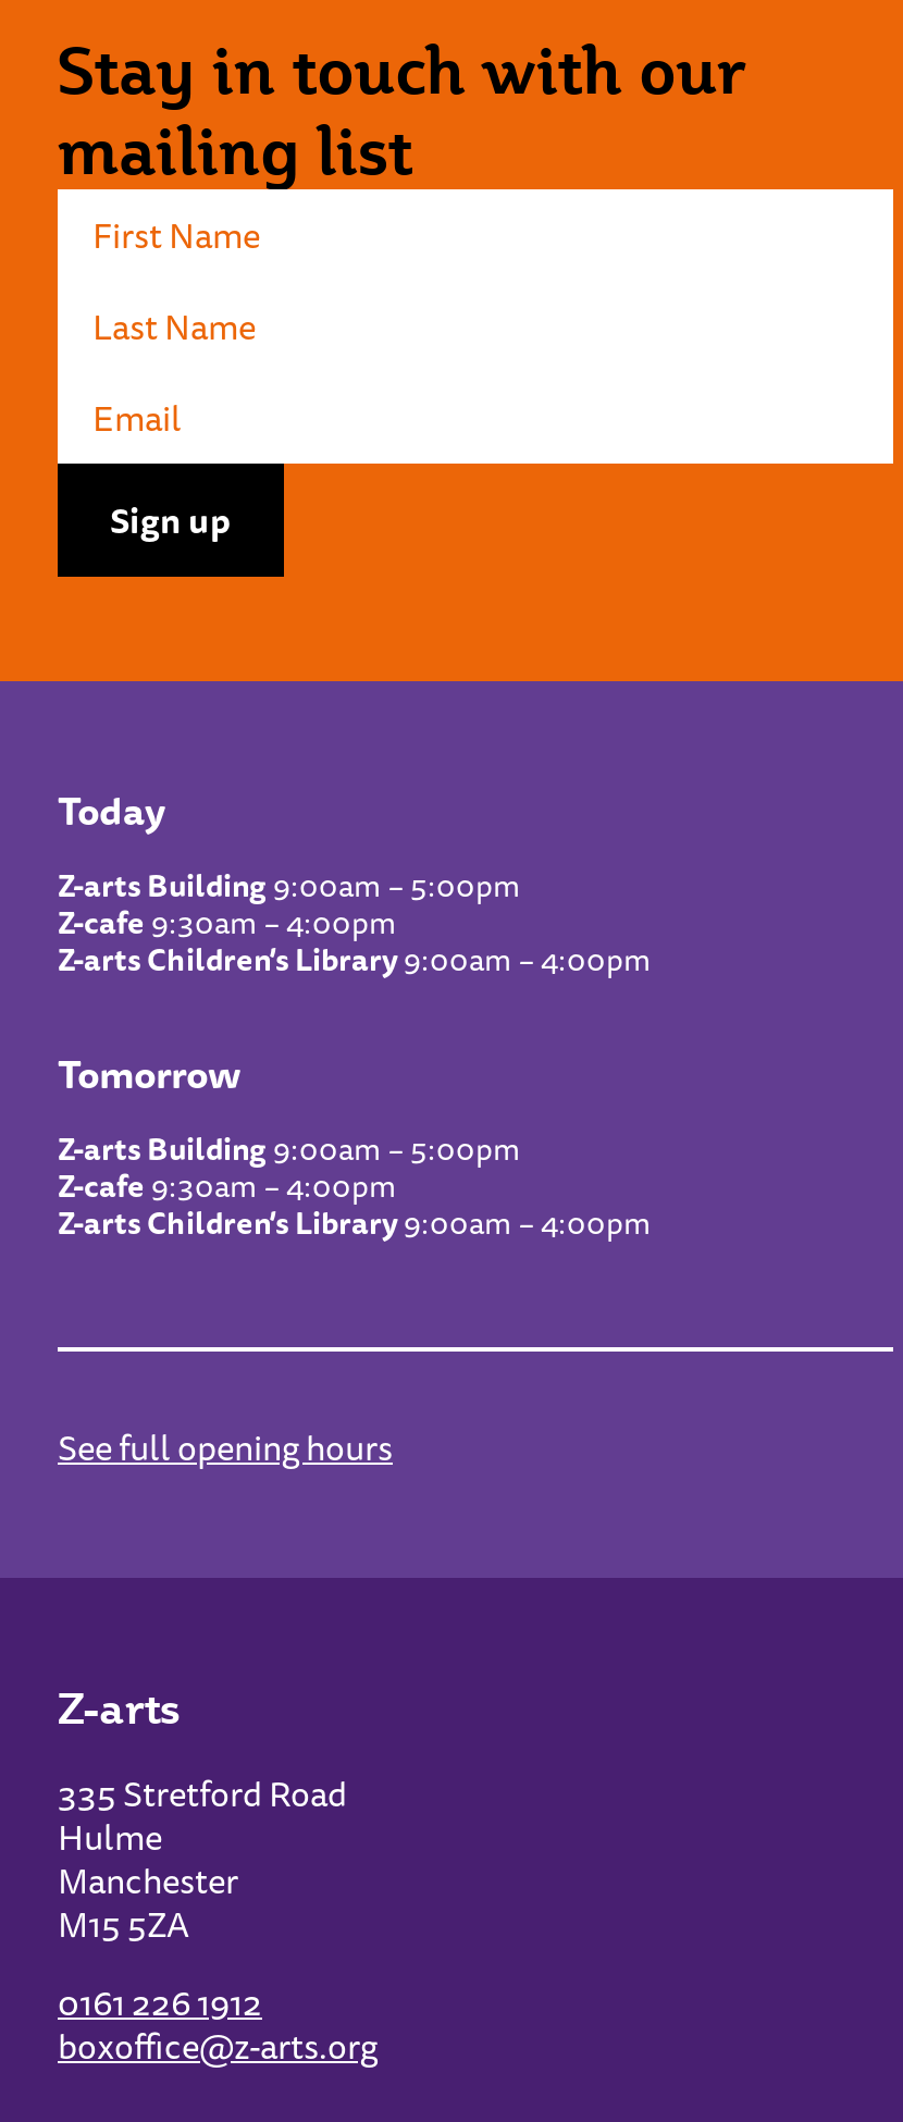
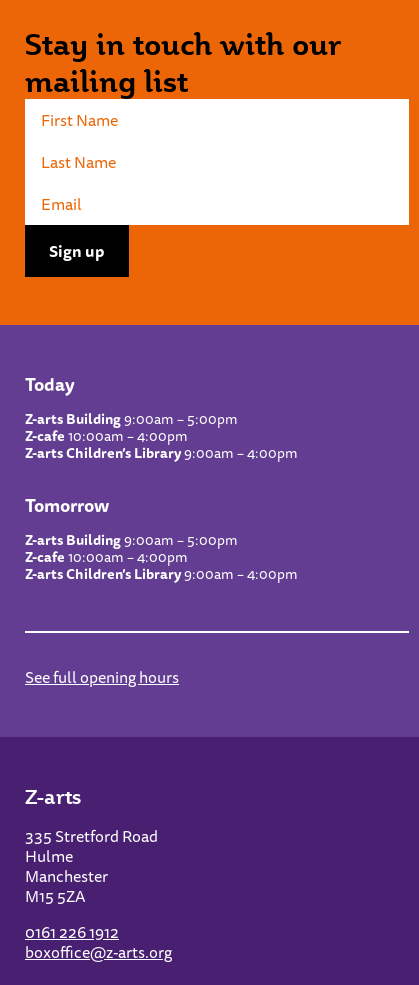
[58,899,397,947] Z-cafe 9:30am – 4:00pm -> [25,425,188,447] Z-cafe 10:00am – 4:00pm
[58,1162,397,1210] Z-cafe 9:30am – 4:00pm -> [25,546,188,568] Z-cafe 10:00am – 4:00pm

